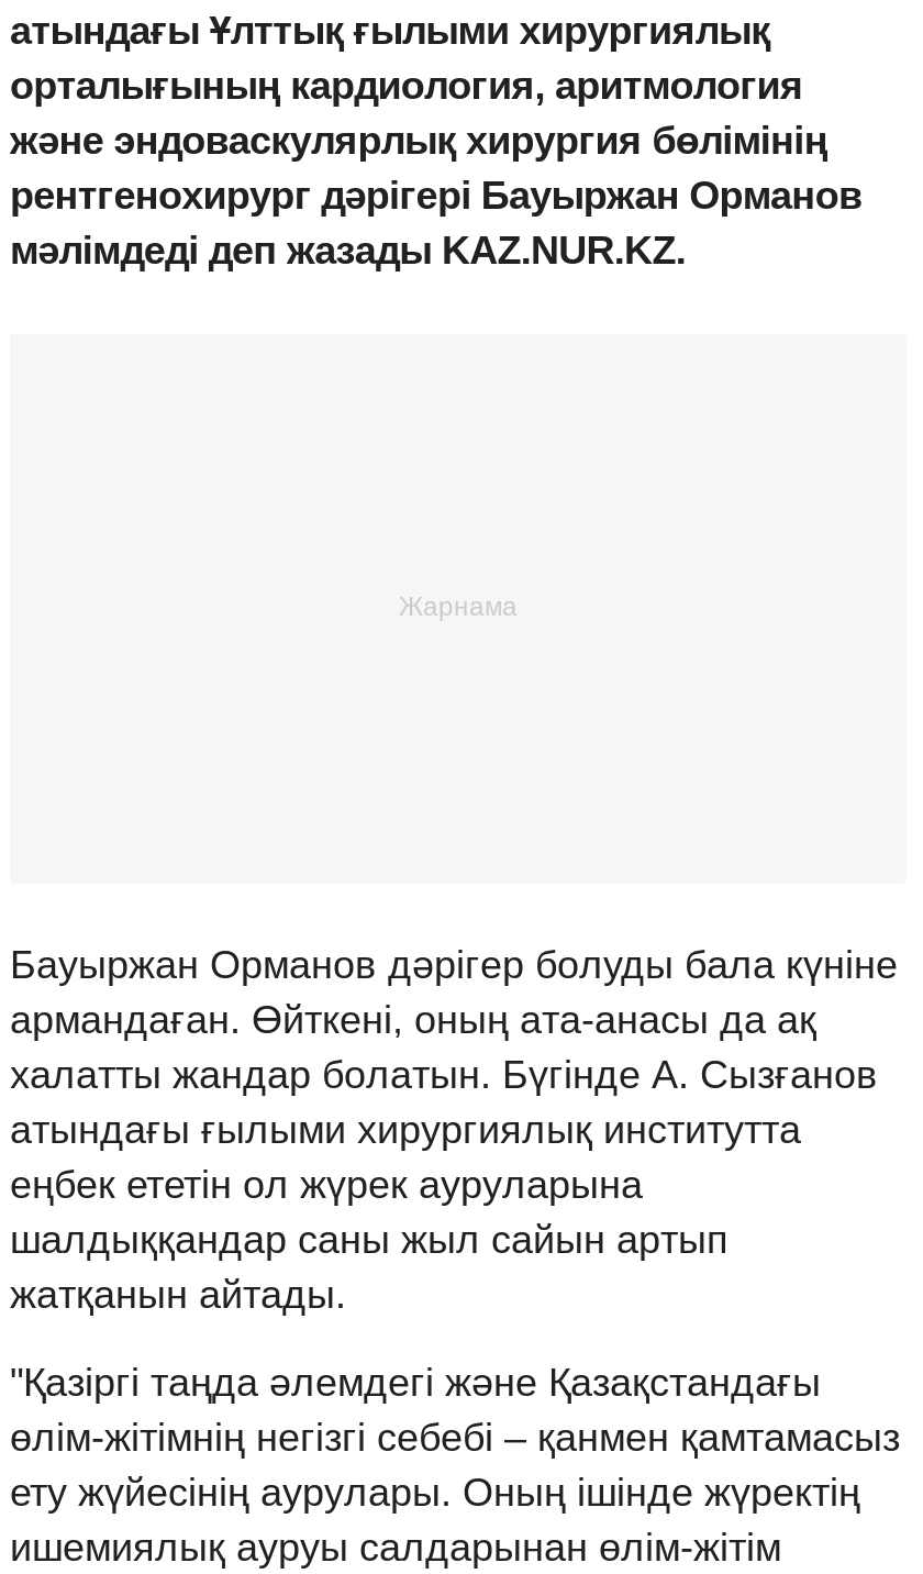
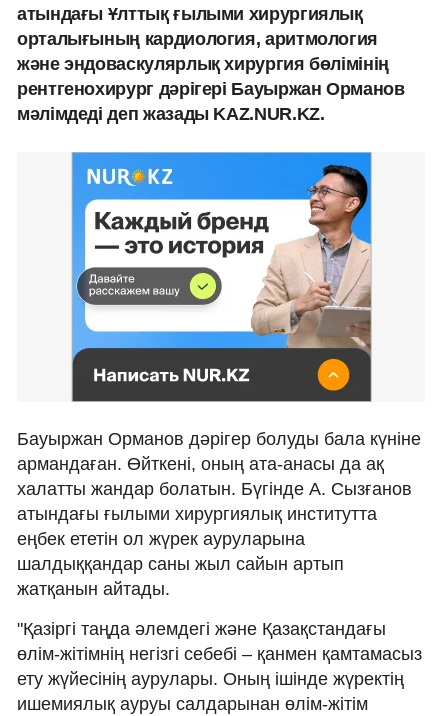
none -> [71,151,372,402] [image]

